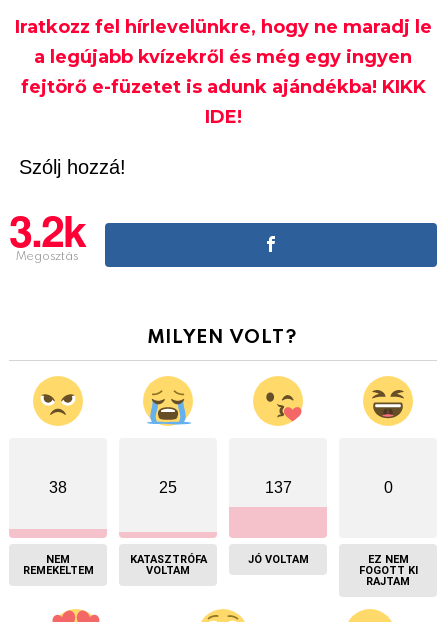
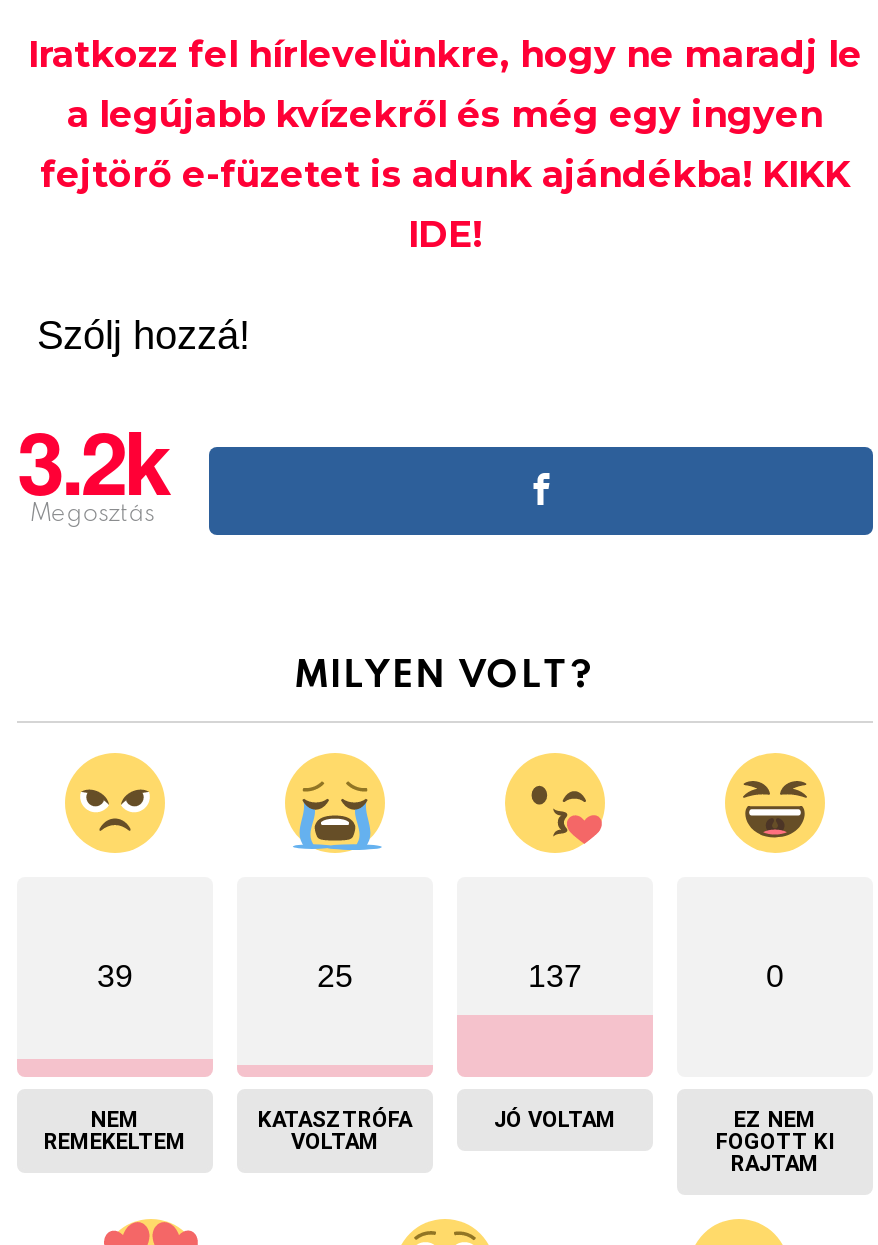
[49,479,67,496] 38 -> [97,959,133,993] 39

